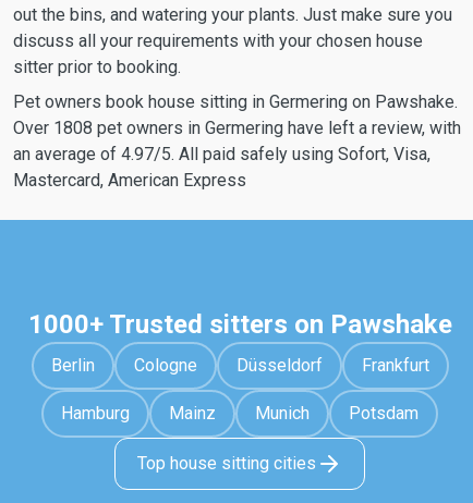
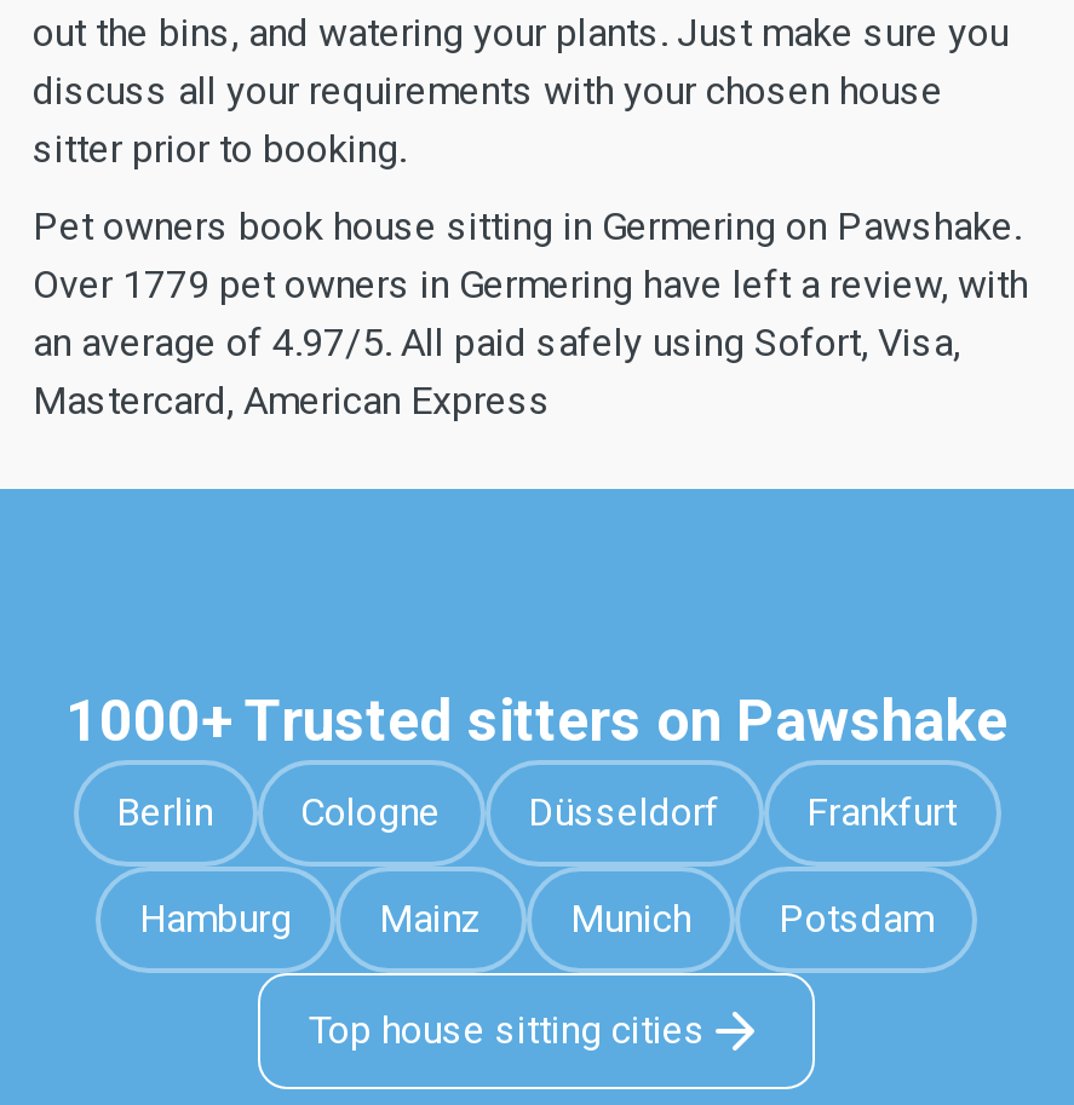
[13,118,461,138] Over 1808 pet owners in Germering have left a review, with -> [33,261,1028,307] Over 1779 pet owners in Germering have left a review, with

